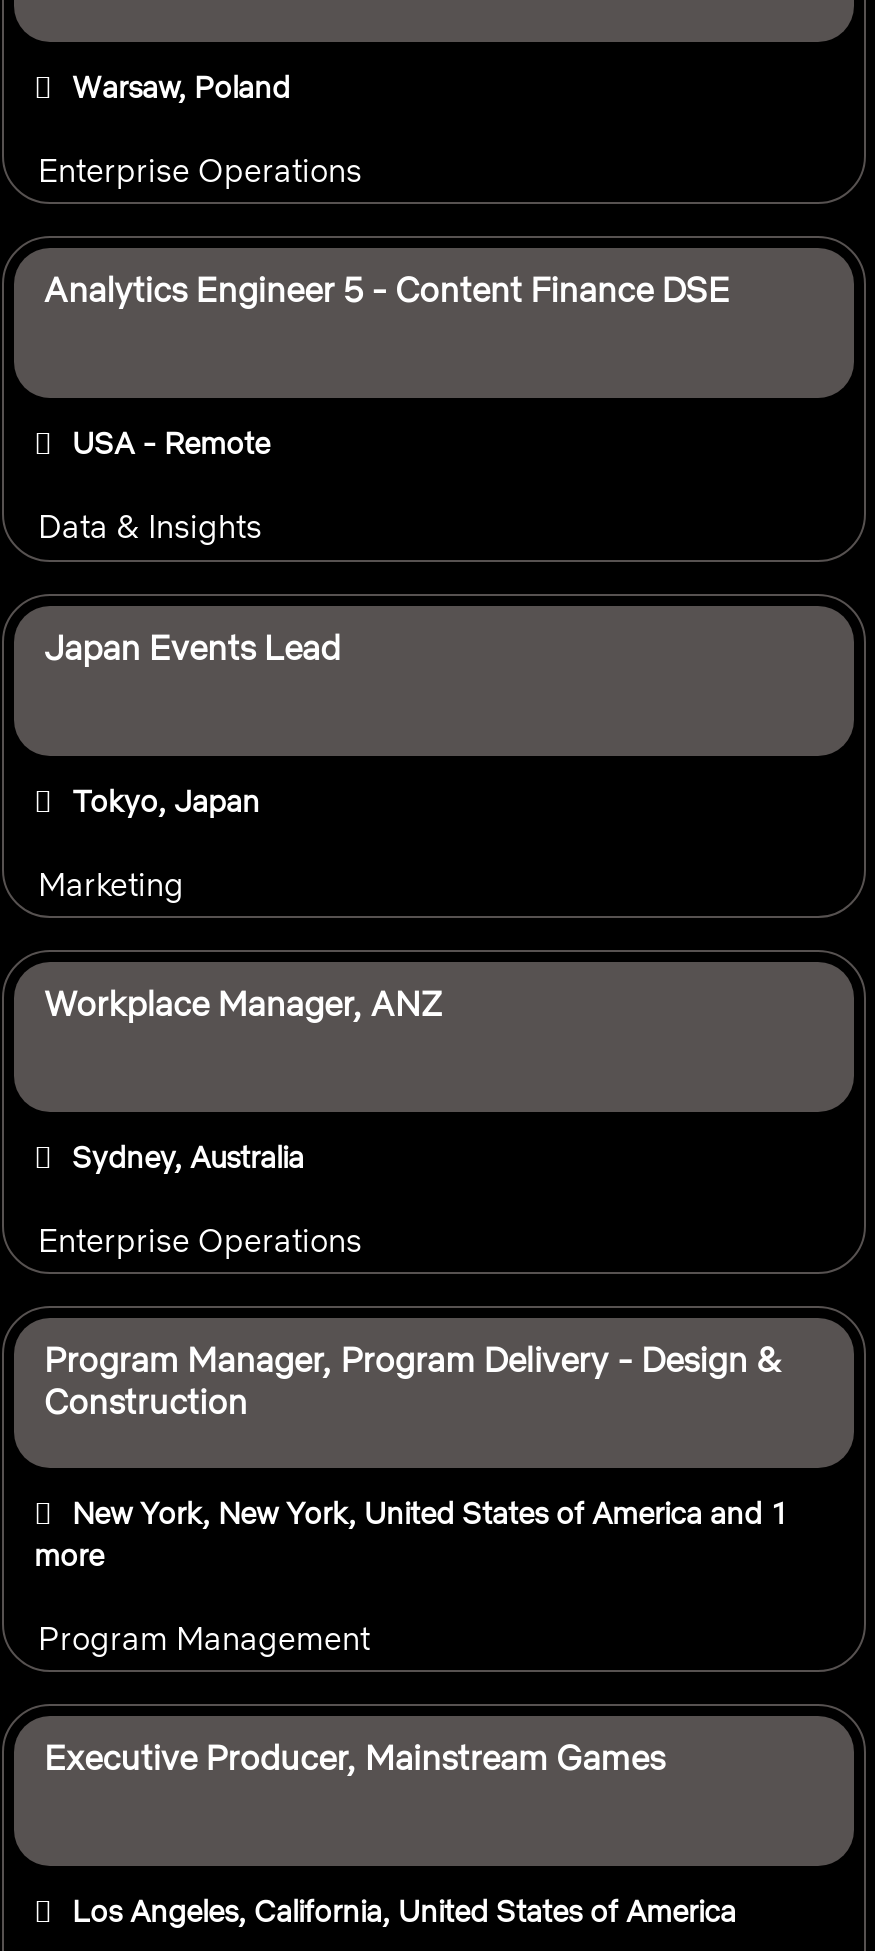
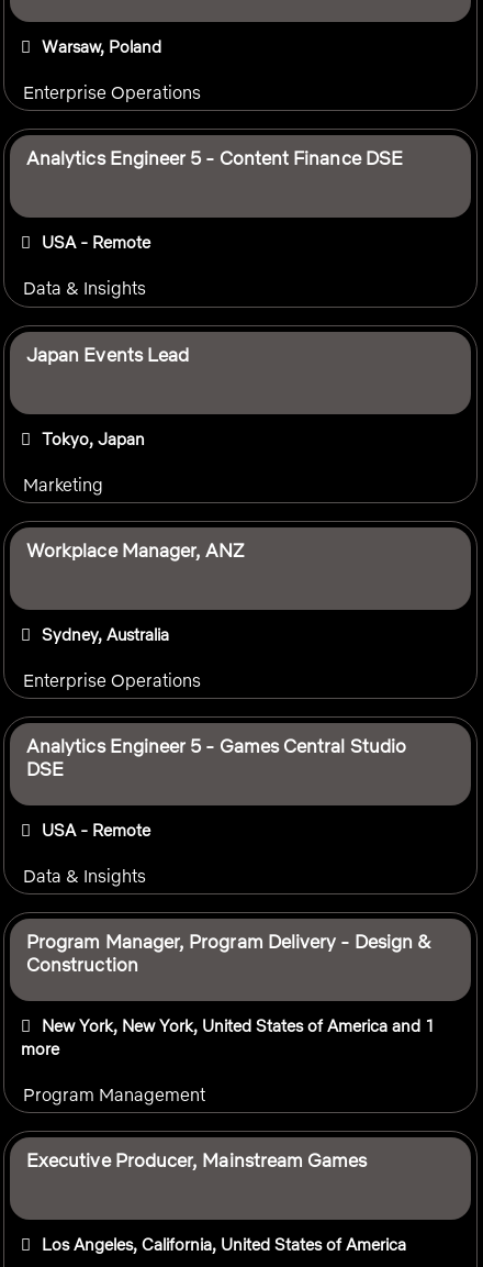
none -> [23,734,406,887] Analytics Engineer 5 - Games Central Studio | DSE | USA - Remote | Data & Insights

